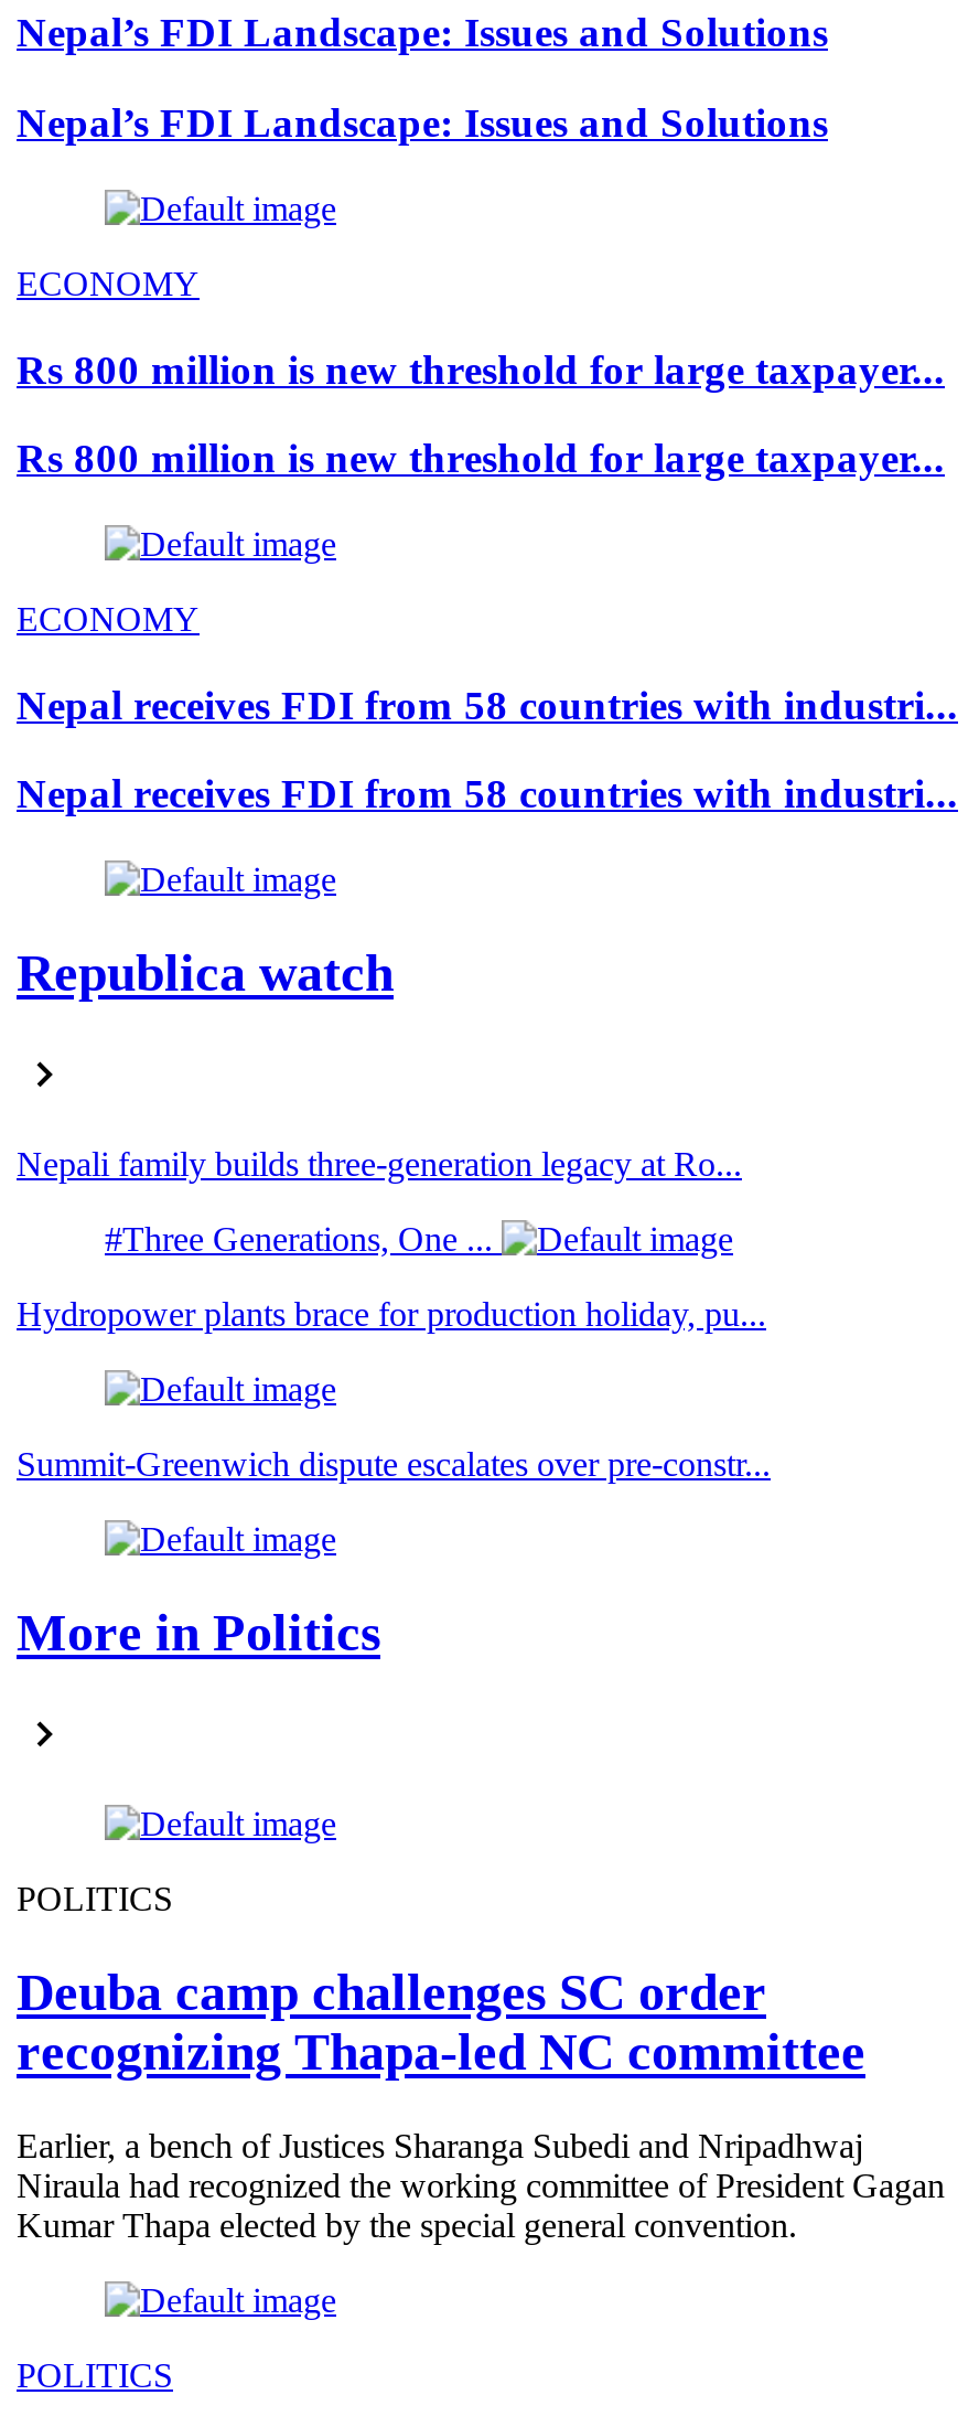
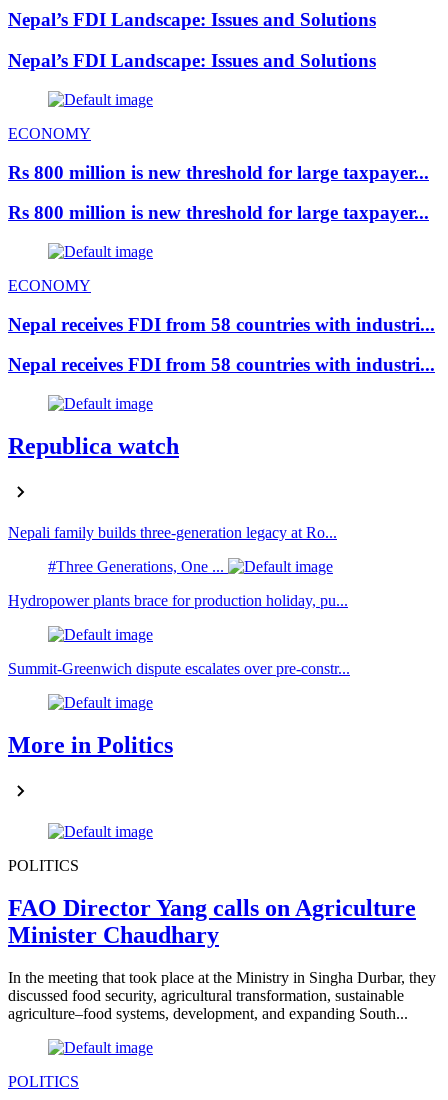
[17,1963,865,2080] Deuba camp challenges SC order | recognizing Thapa-led NC committee -> [8,895,416,948] FAO Director Yang calls on Agriculture | Minister Chaudhary
[17,2126,945,2243] Earlier, a bench of Justices Sharanga Subedi and Nripadhwaj | Niraula had recognized the working committee of President Gagan | Kumar Thapa elected by the special general convention. -> [8,968,436,1021] In the meeting that took place at the Ministry in Singha Durbar, they | discussed food security, agricultural transformation, sustainable | agriculture–food systems, development, and expanding South...

